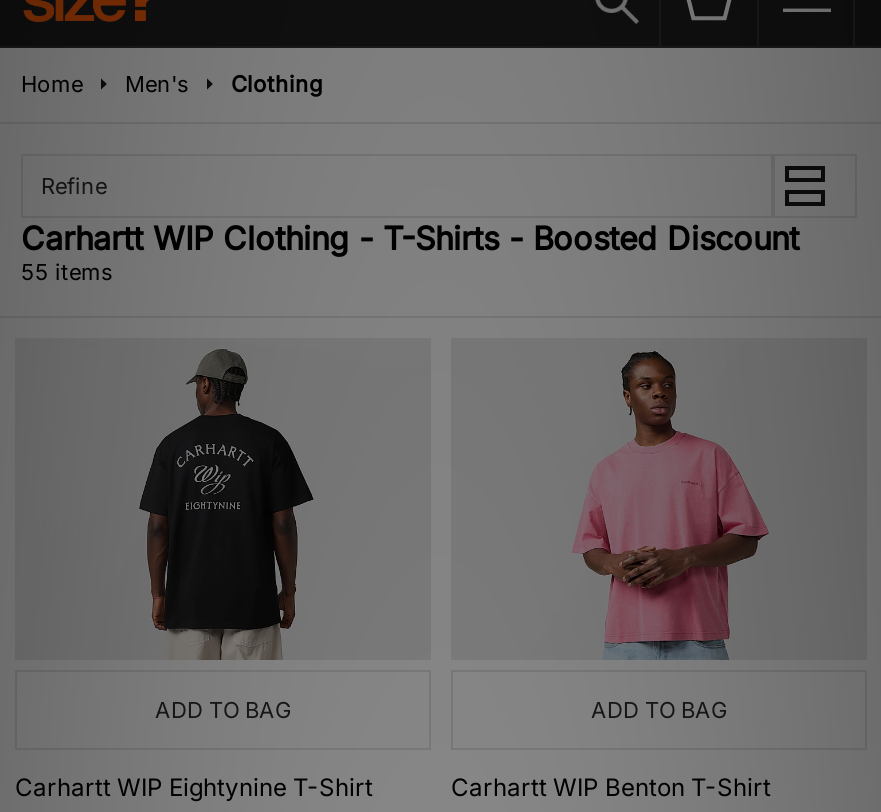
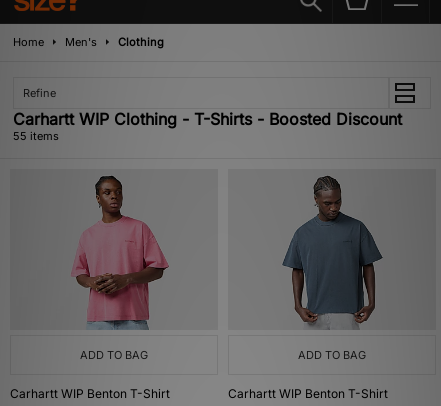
[137,348,331,660] [image] -> [71,175,169,330] [image]
[561,360,769,660] [image] -> [282,176,386,329] [image]
[15,772,373,802] Carhartt WIP Eightynine T-Shirt -> [10,386,170,401] Carhartt WIP Benton T-Shirt

